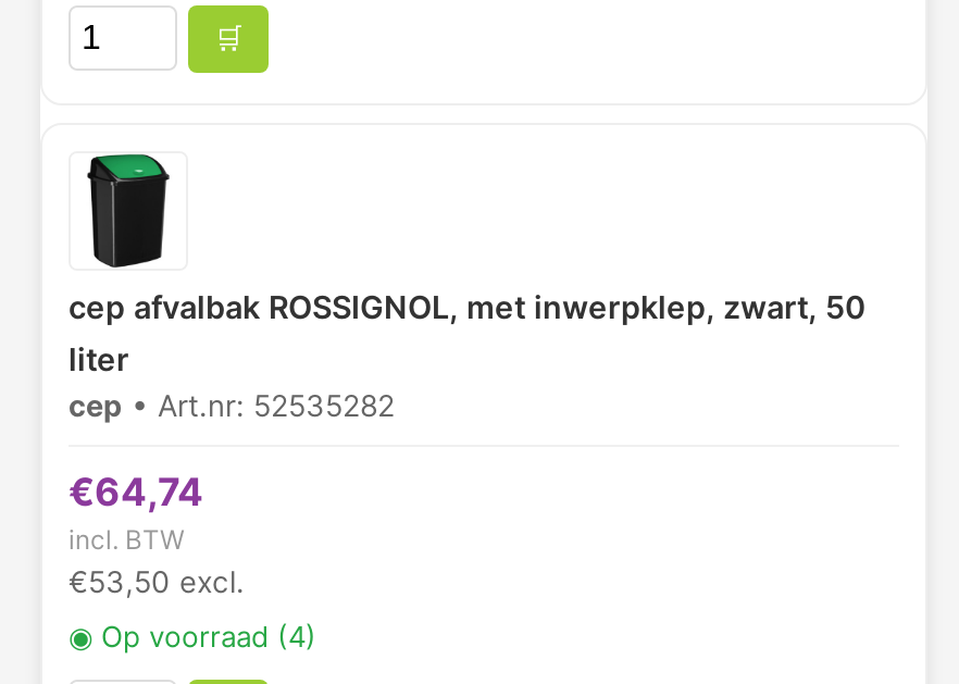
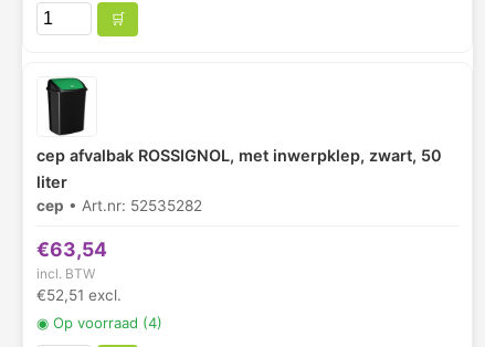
[68,469,203,514] €64,74 -> [36,238,107,261] €63,54
[68,564,245,599] €53,50 excl. -> [36,286,122,304] €52,51 excl.

